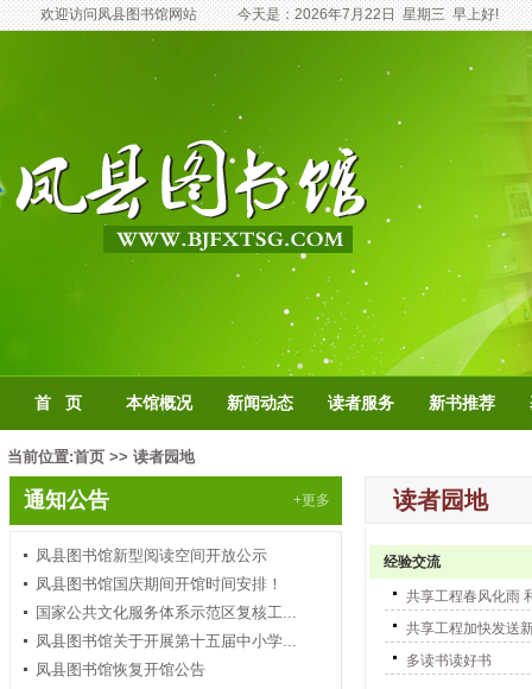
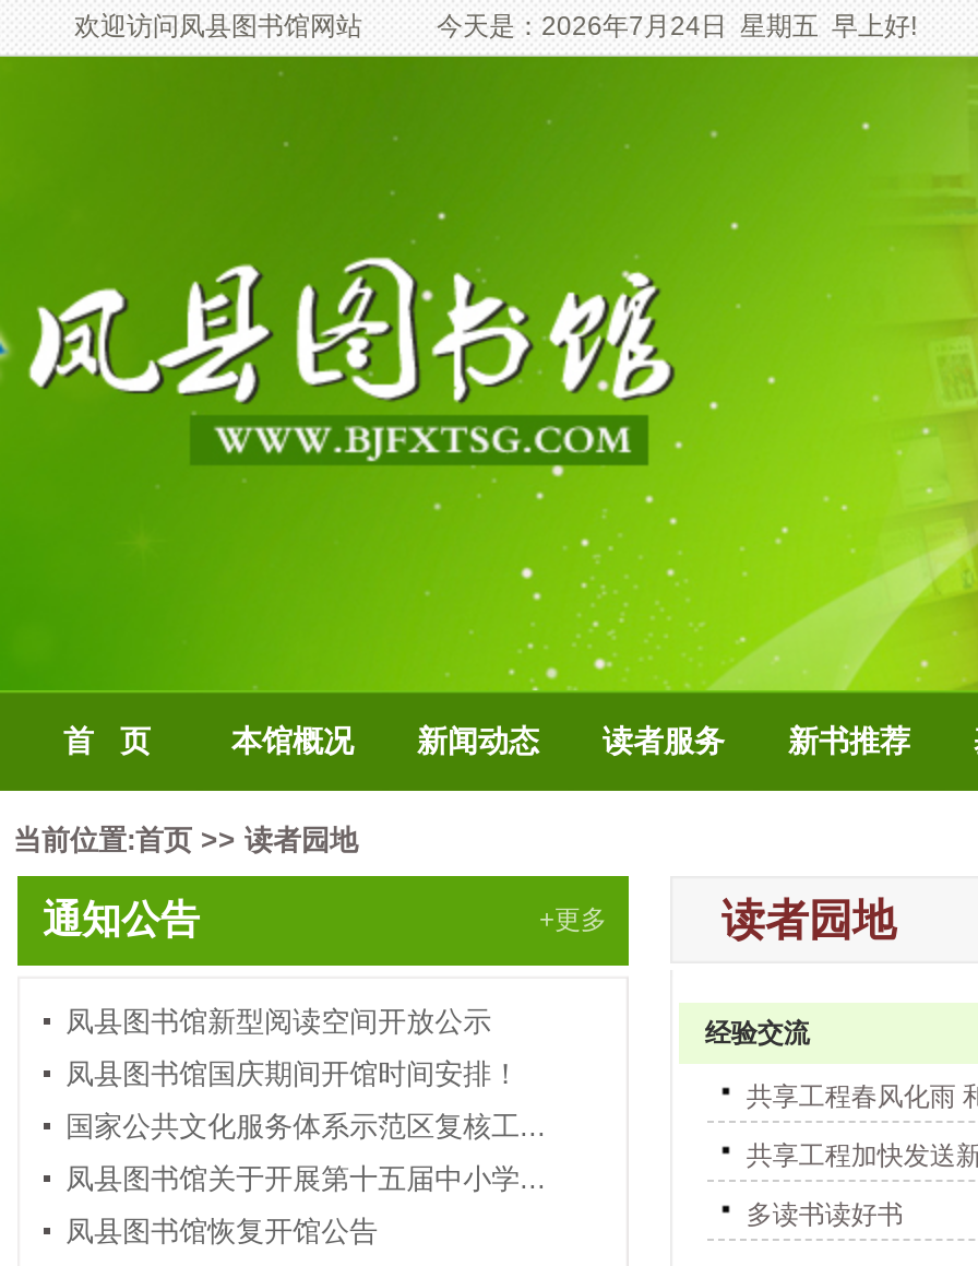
[237,6,499,23] 今天是：2026年7月22日 星期三 早上好! -> [437,11,917,42] 今天是：2026年7月24日 星期五 早上好!

